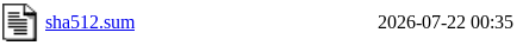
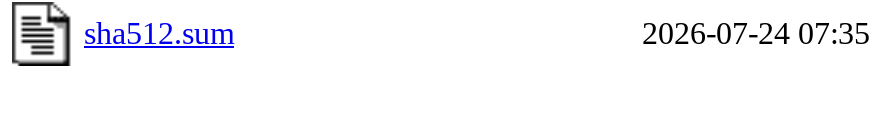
[378,12,513,32] 2026-07-22 00:35 -> [642,17,870,51] 2026-07-24 07:35

